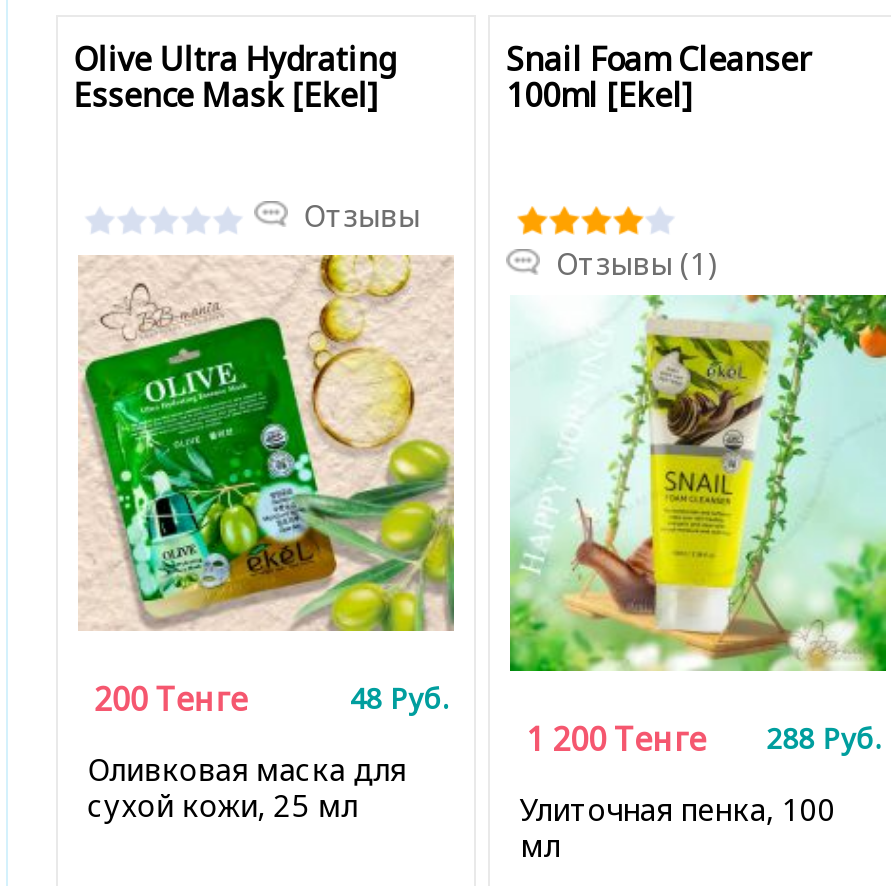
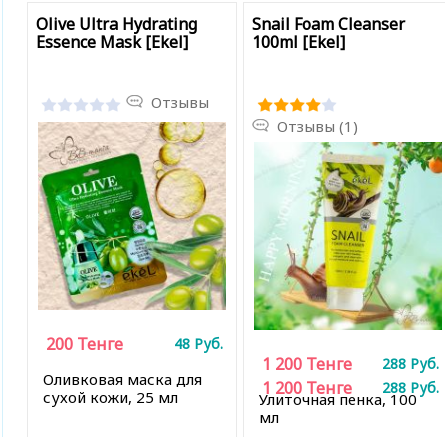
none -> [262,377,439,399] 1 200 Тенге | 288 Руб.

